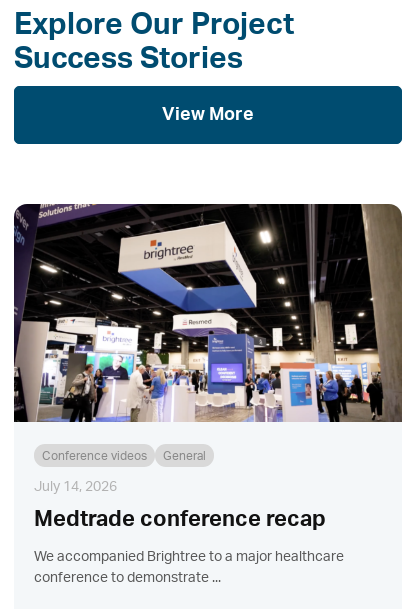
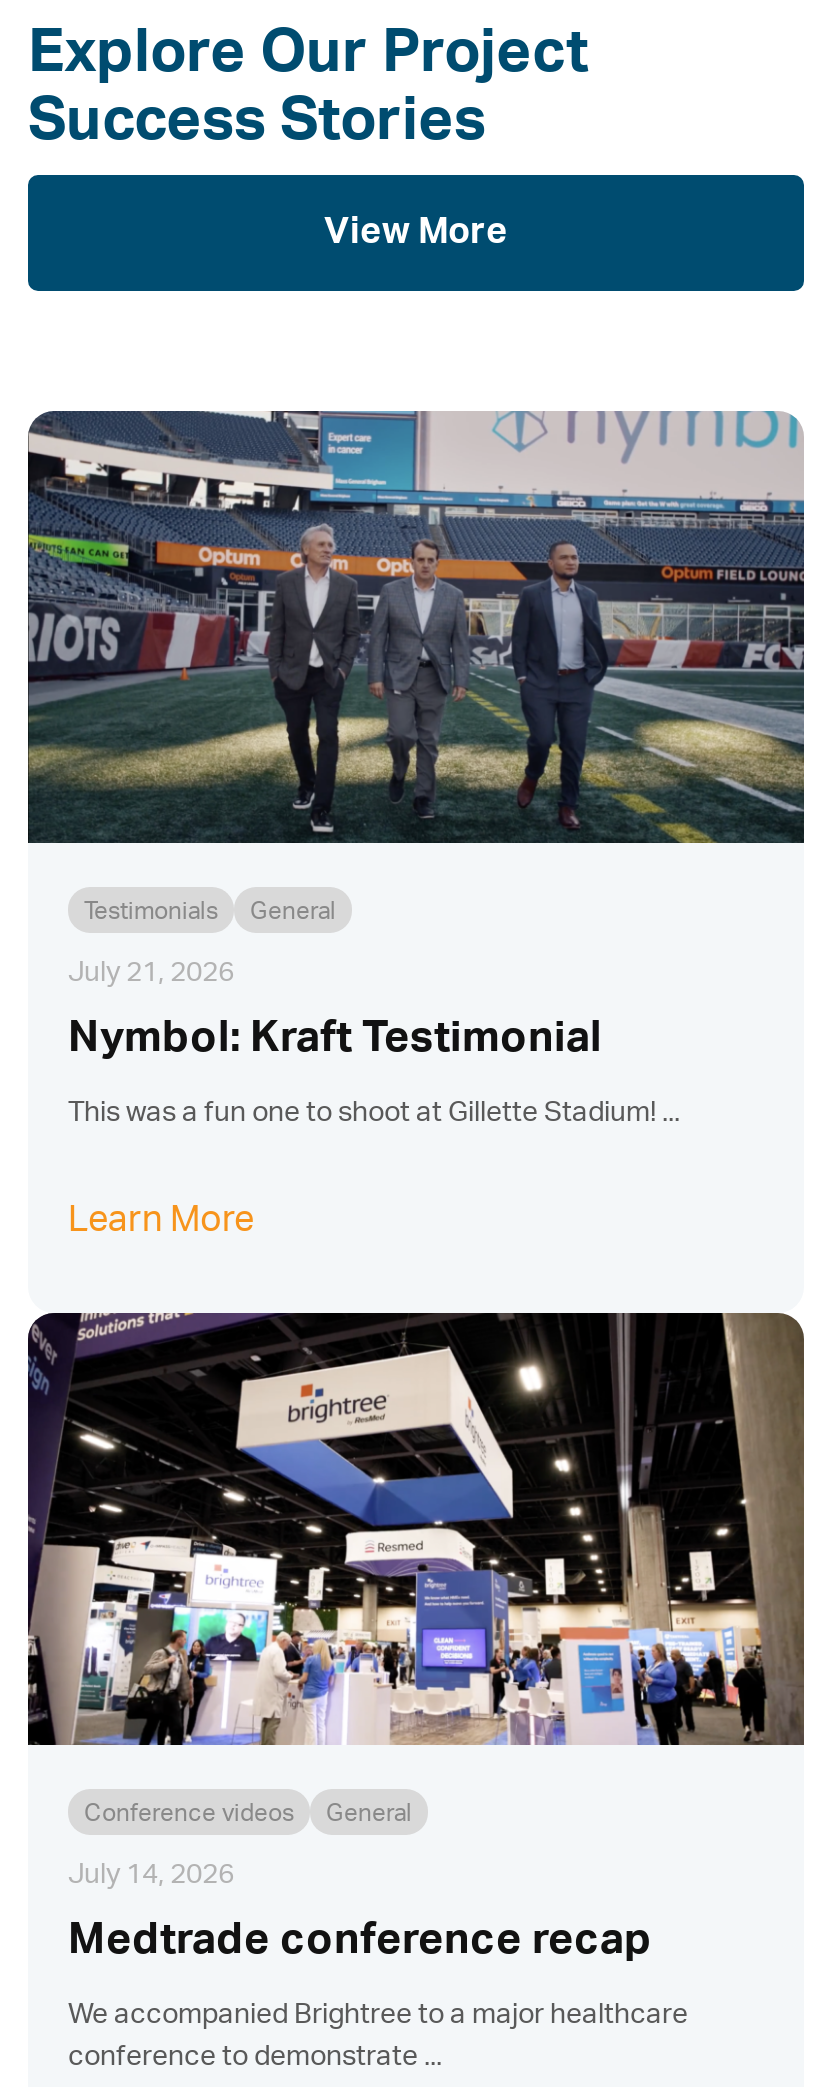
none -> [26,409,804,1238] [image] | Testimonials | General | July 21, 2026 | Nymbol: Kraft Testimonial | This was a fun one to shoot at Gillette Stadium! ... | Learn More

